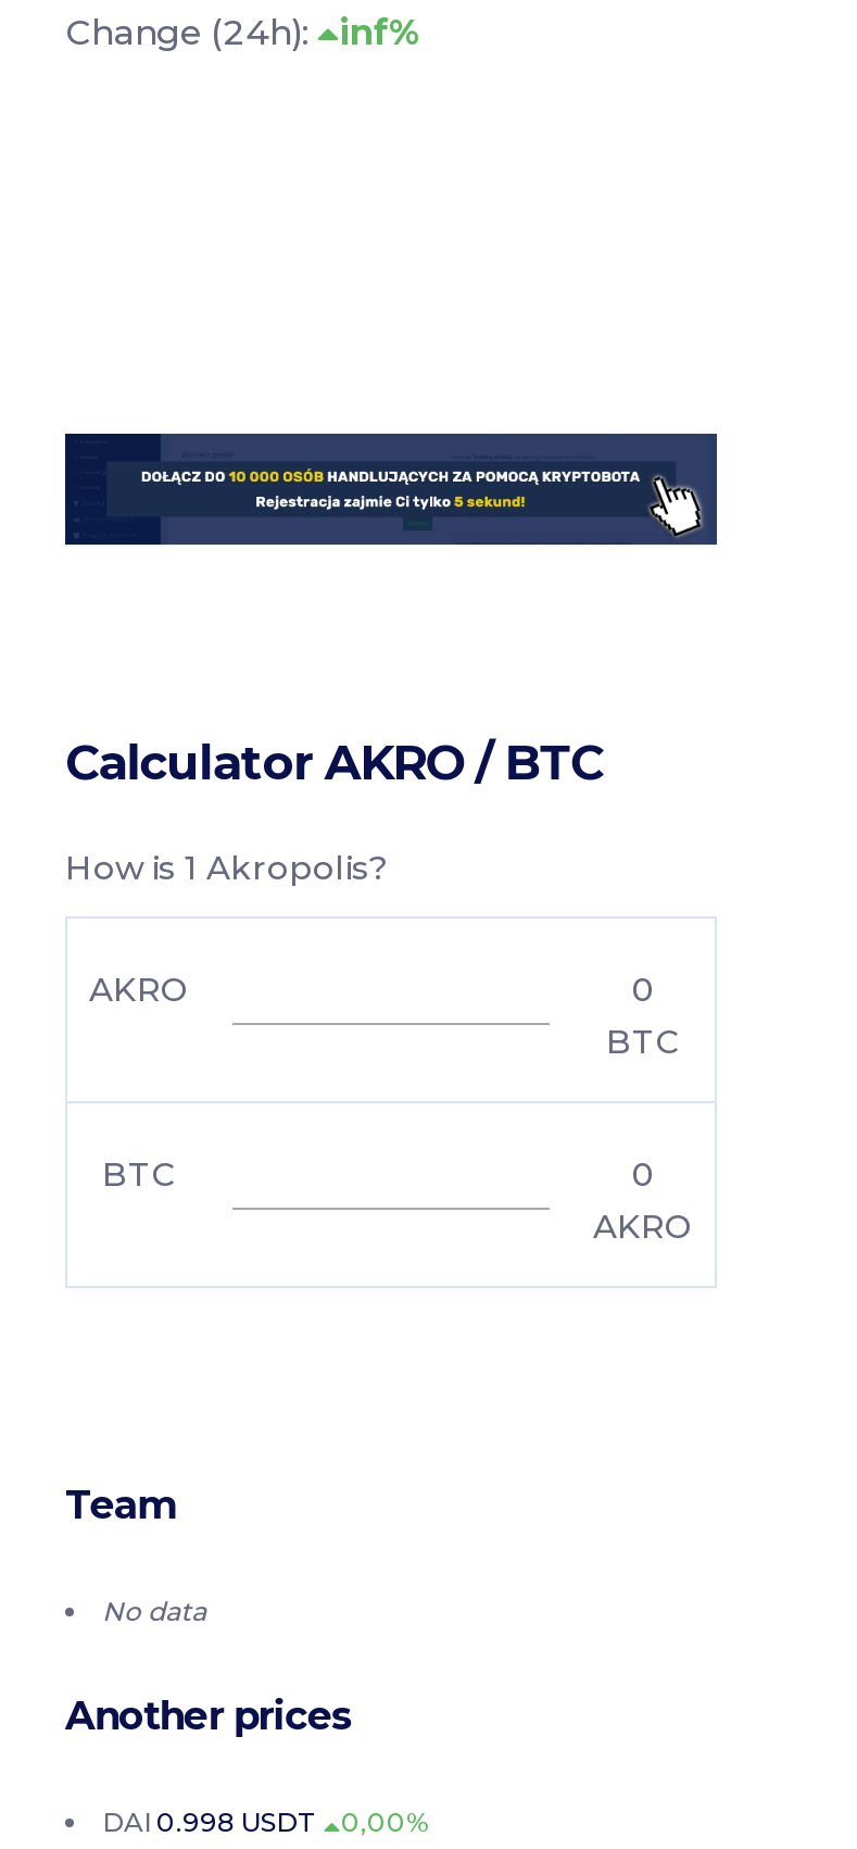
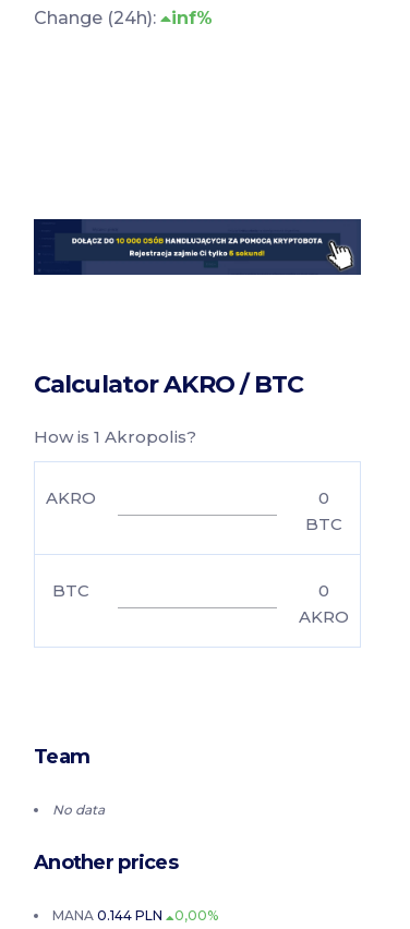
[102,1806,428,1839] DAI 0.998 USDT 0,00% -> [52,908,218,924] MANA 0.144 PLN 0,00%

